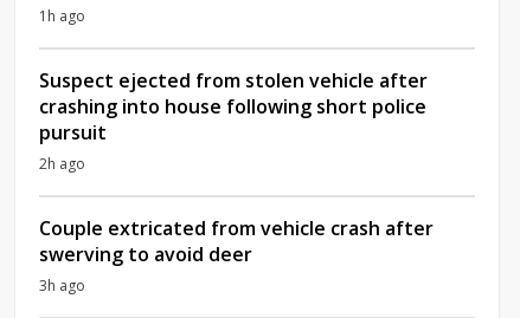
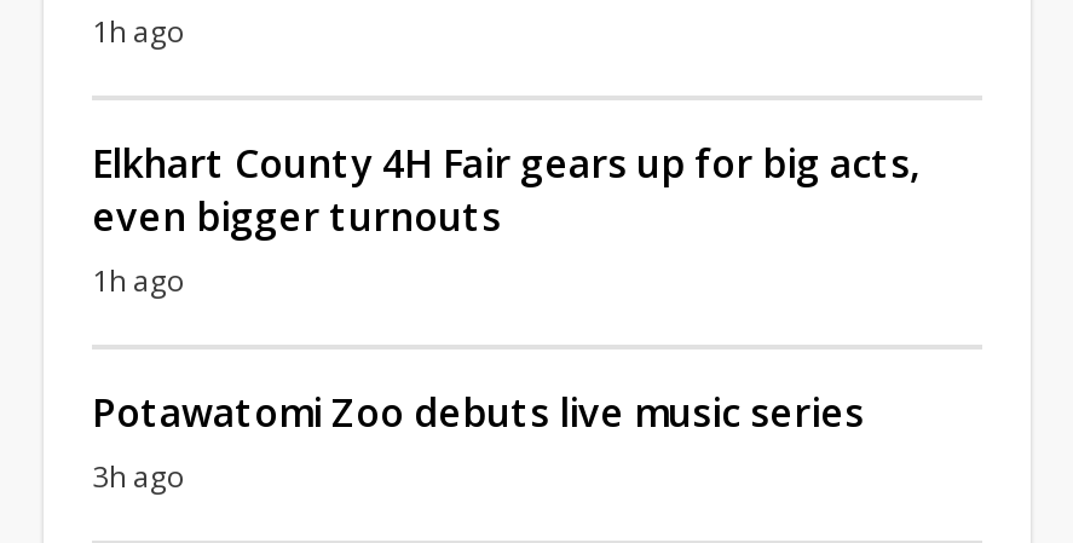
[39,67,428,174] Suspect ejected from stolen vehicle after | crashing into house following short police | pursuit | 2h ago -> [92,136,919,301] Elkhart County 4H Fair gears up for big acts, | even bigger turnouts | 1h ago
[39,215,434,267] Couple extricated from vehicle crash after | swerving to avoid deer -> [92,385,864,439] Potawatomi Zoo debuts live music series

